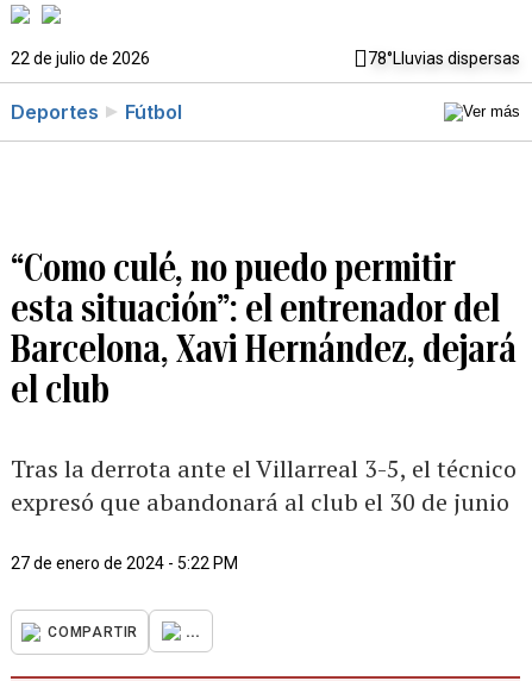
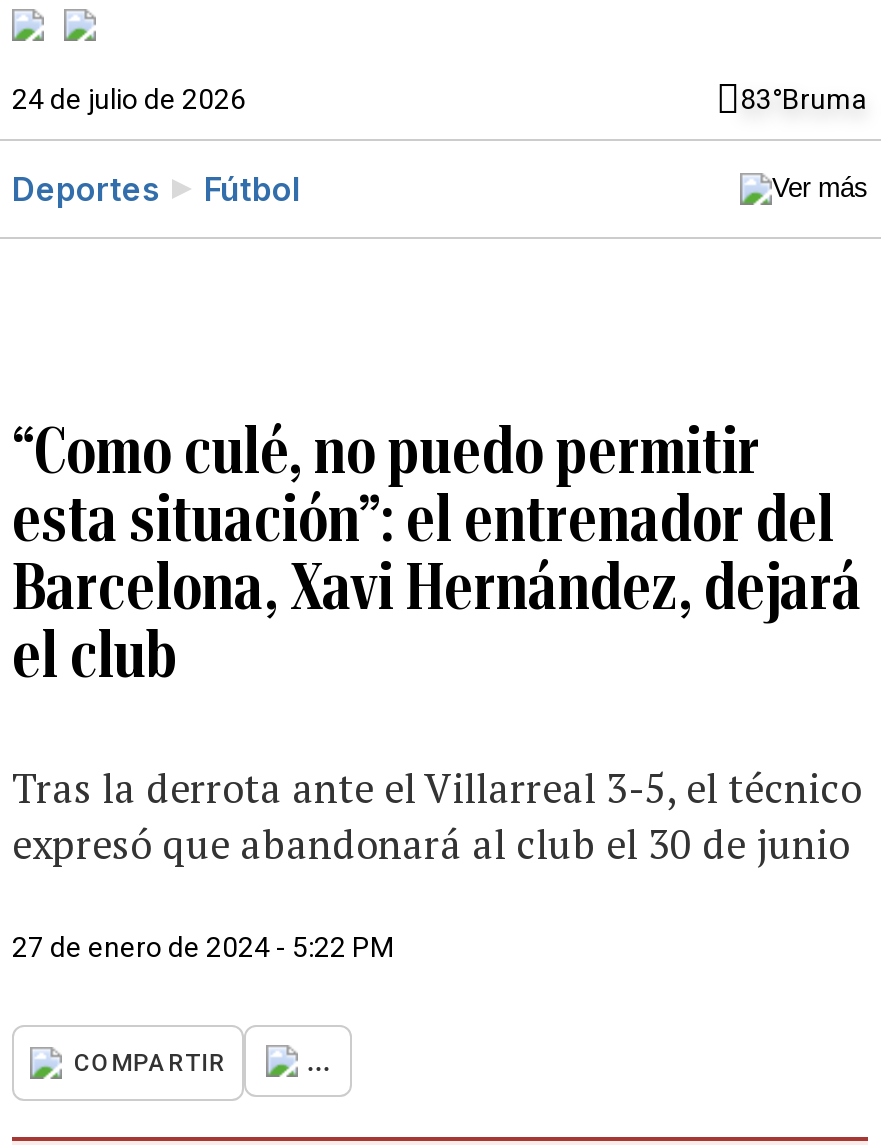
[11,49,520,68] 22 de julio de 2026 | 78°Lluvias dispersas -> [12,83,868,115] 24 de julio de 2026 | 83°Bruma

